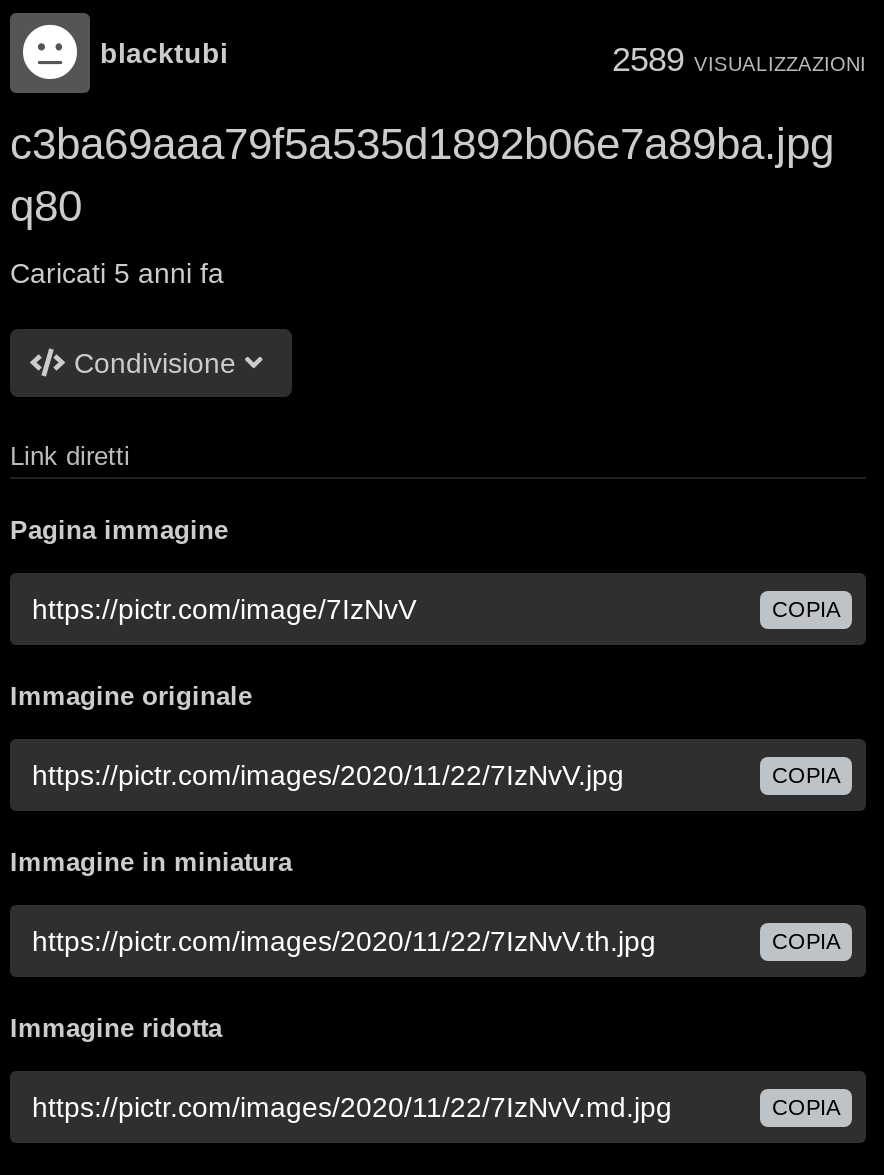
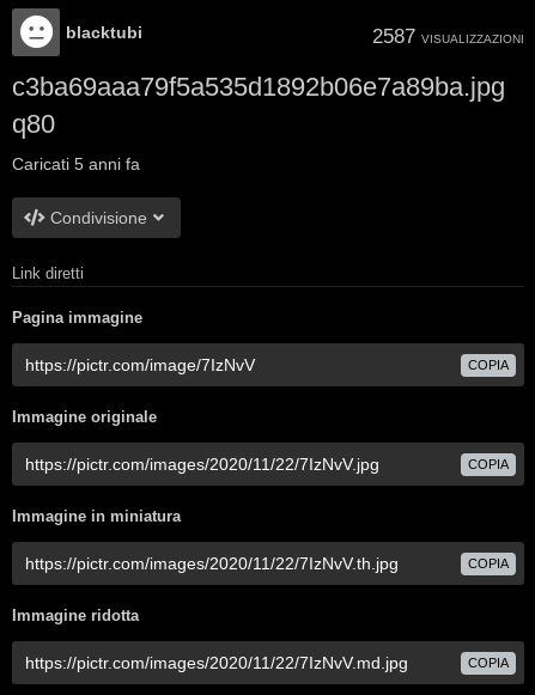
[612,41,866,79] 2589 VISUALIZZAZIONI -> [372,25,524,48] 2587 VISUALIZZAZIONI

